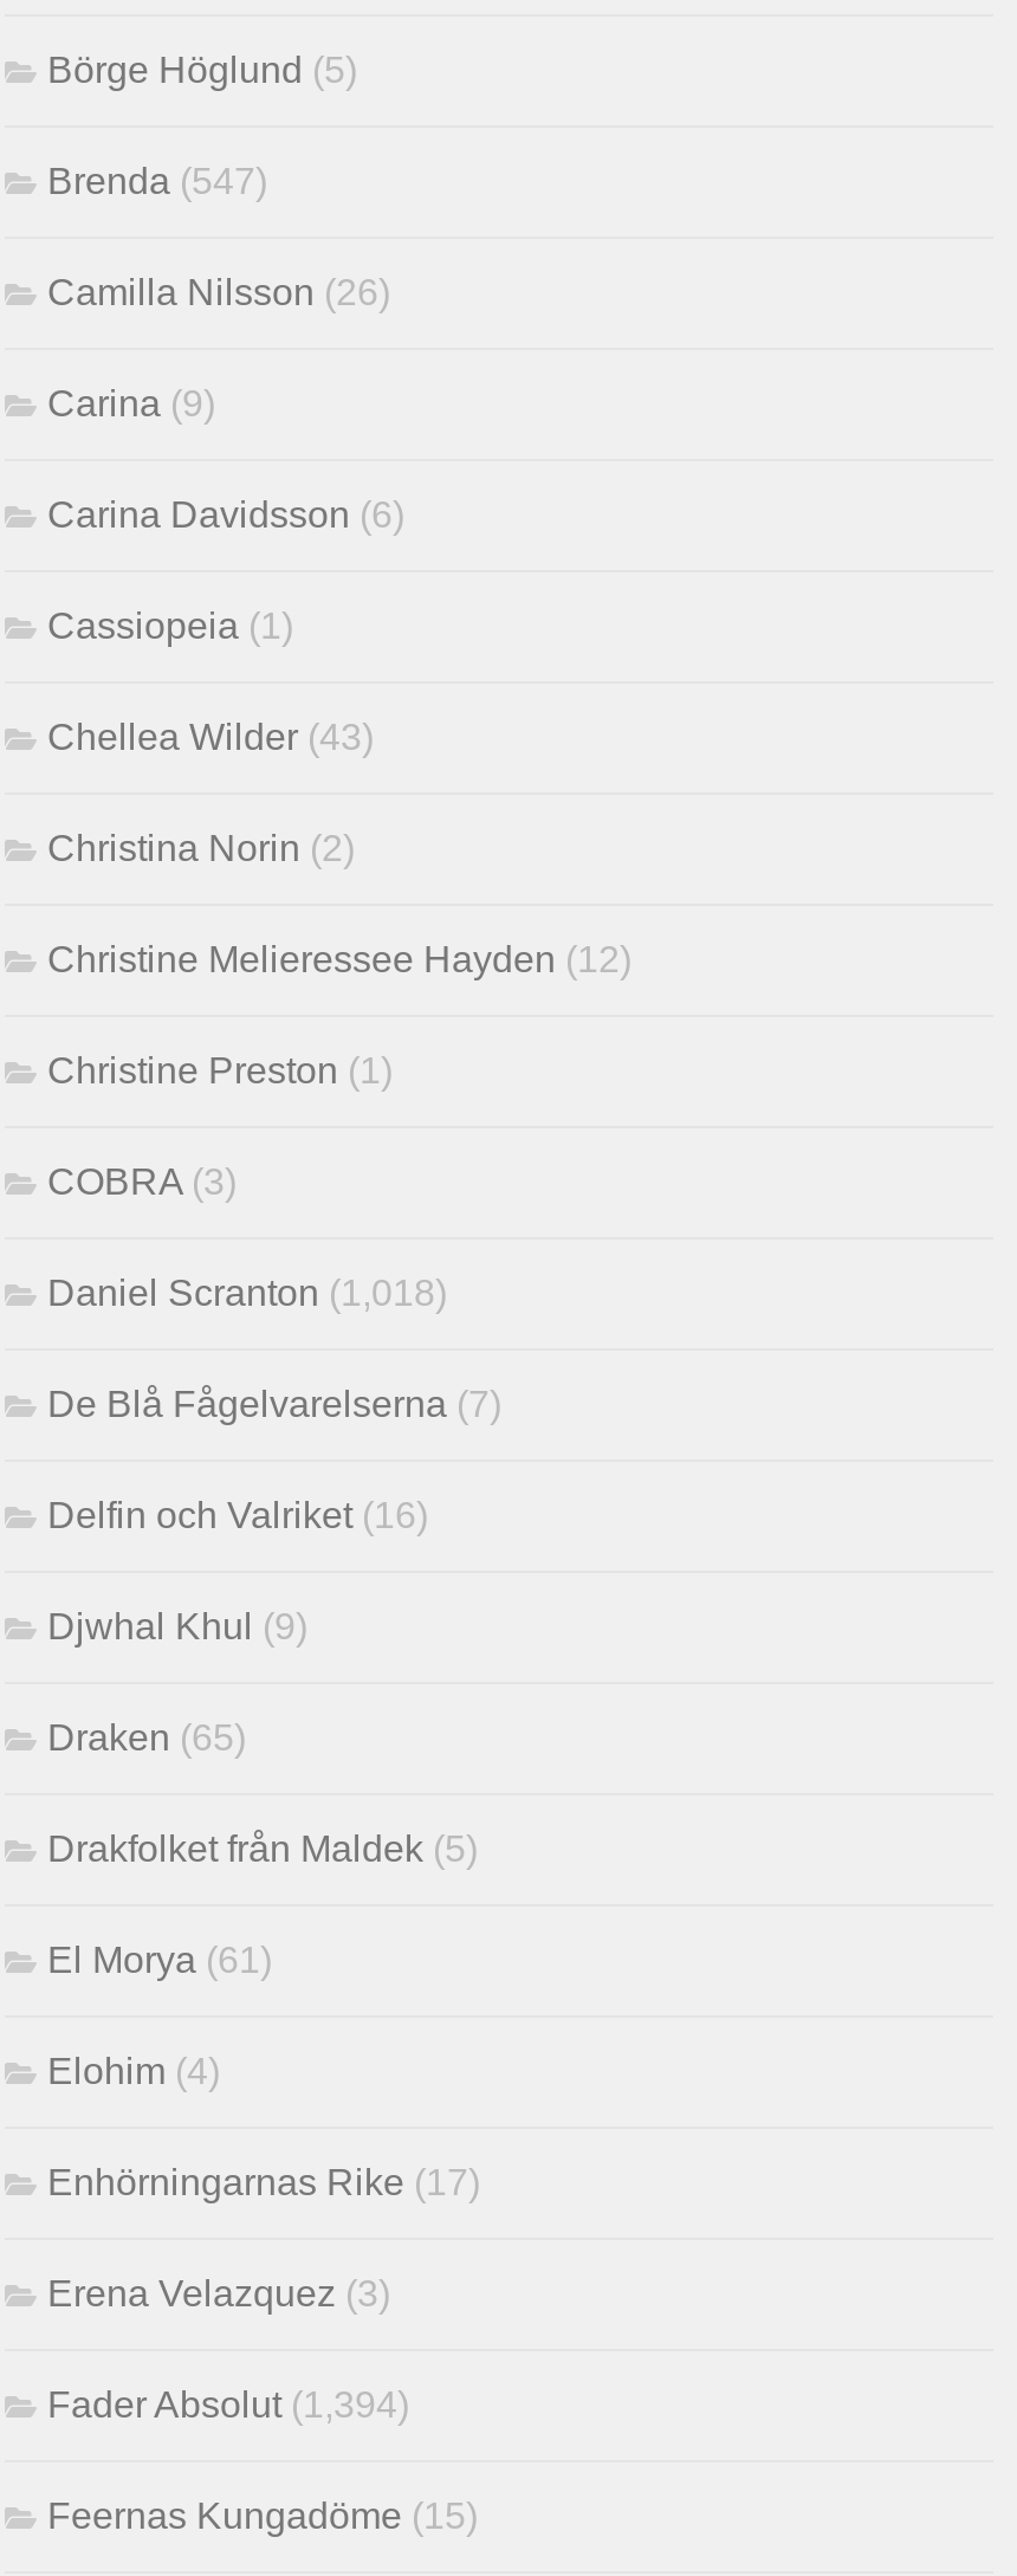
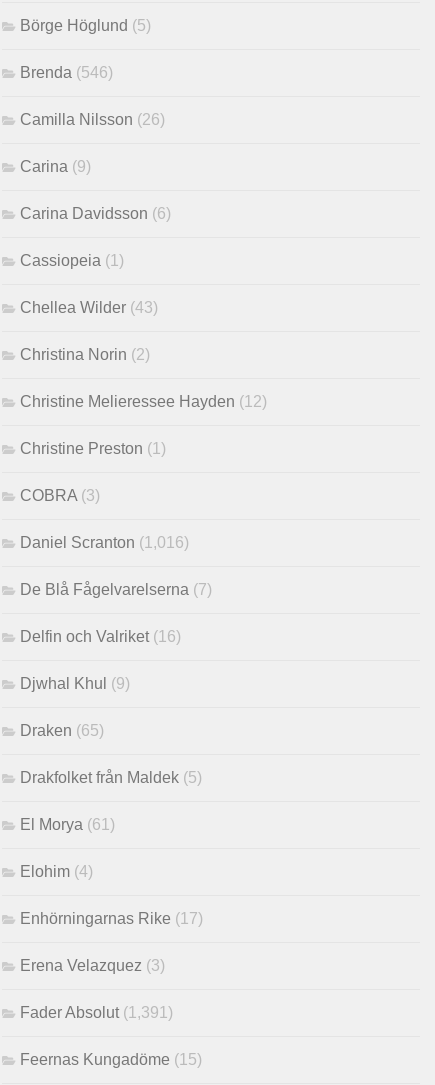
[47,161,267,202] Brenda (547) -> [20,64,113,81] Brenda (546)
[47,1273,447,1313] Daniel Scranton (1,018) -> [20,534,189,551] Daniel Scranton (1,016)
[47,2385,409,2425] Fader Absolut (1,394) -> [20,1004,173,1021] Fader Absolut (1,391)

